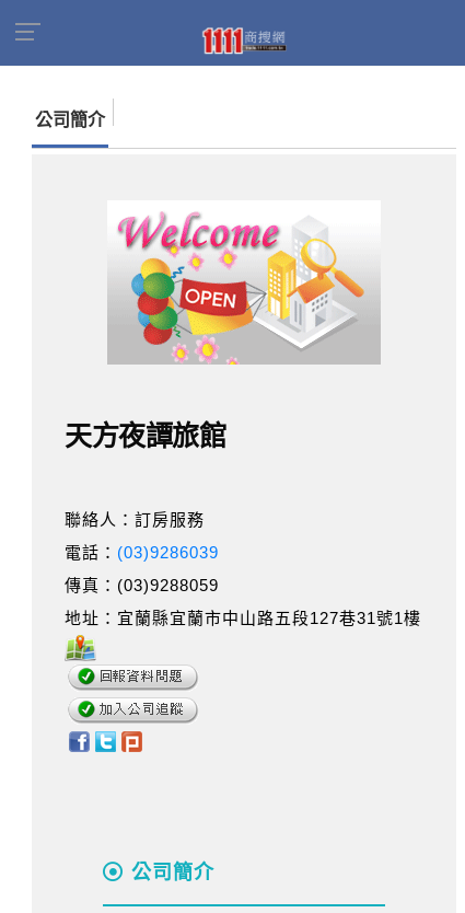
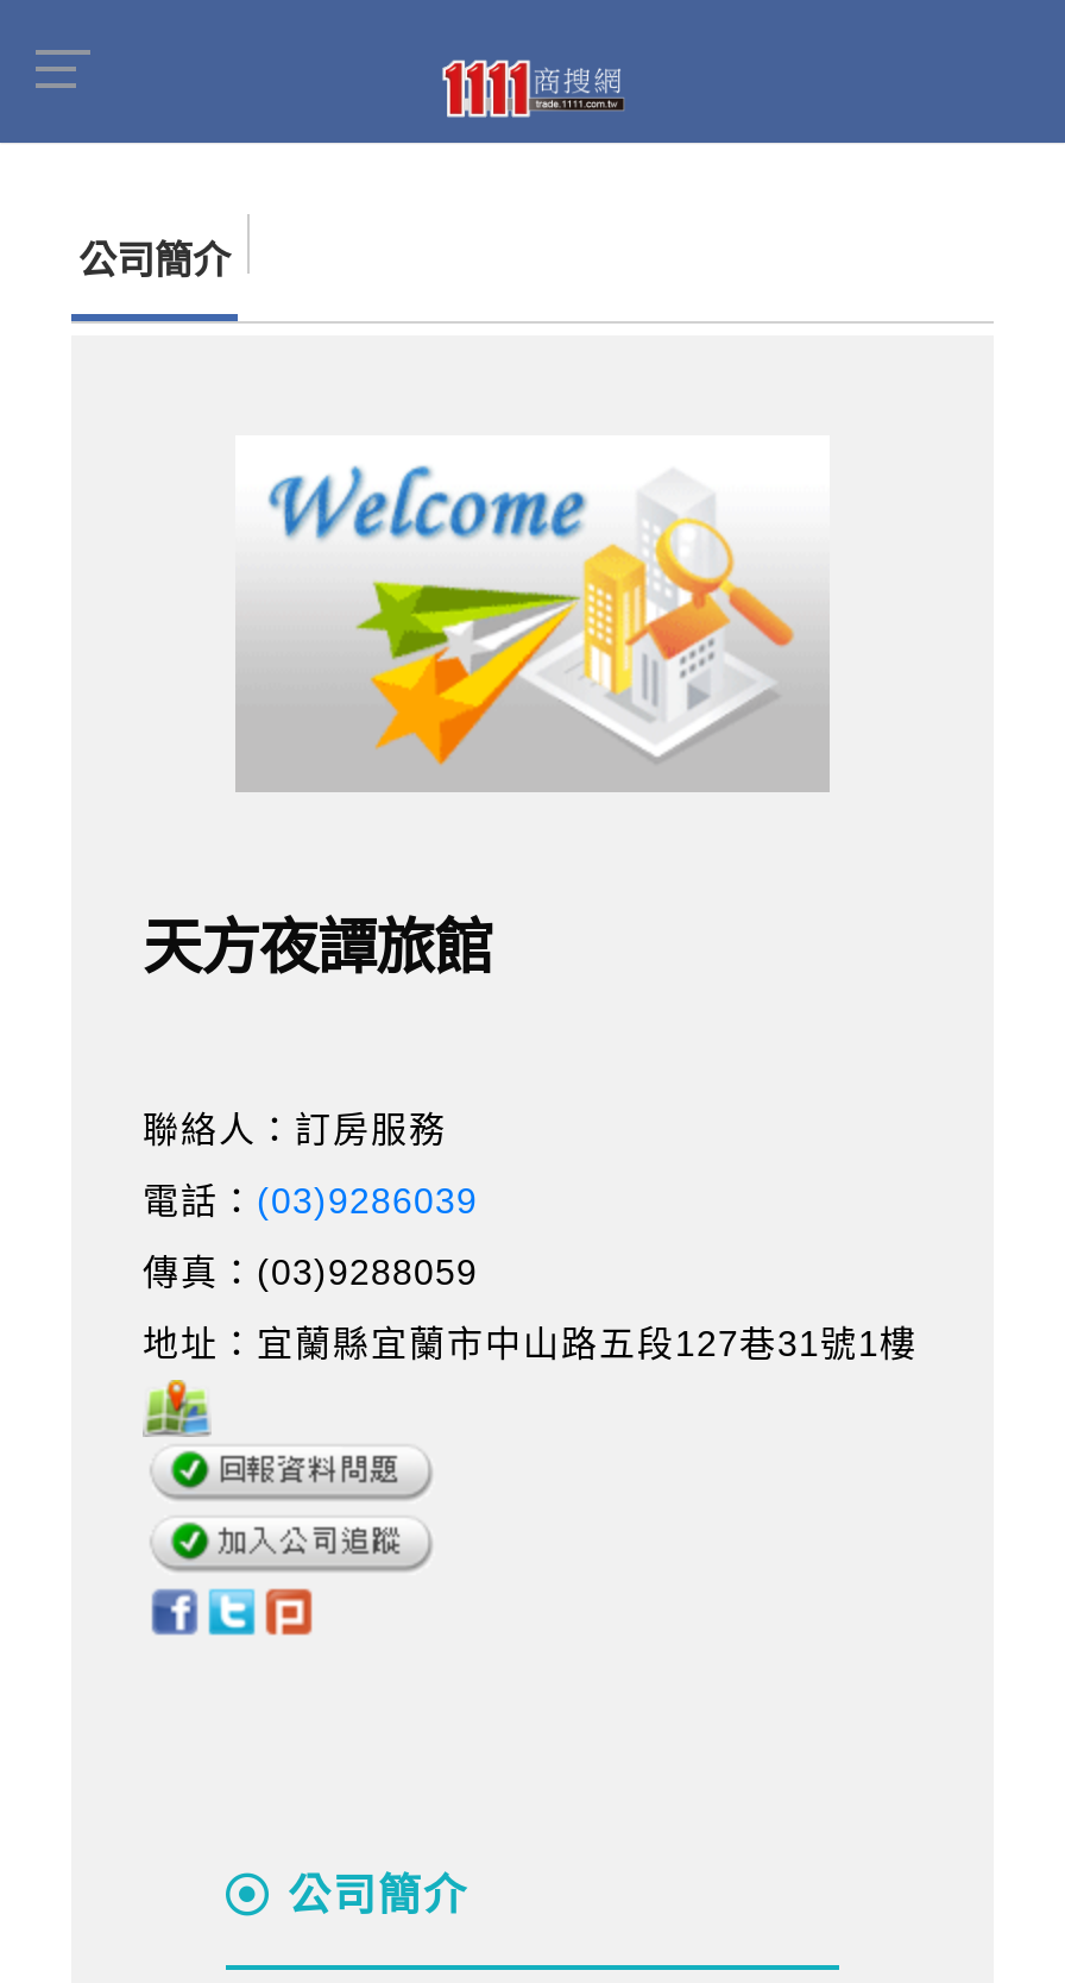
[117,211,281,366] [image] -> [259,462,609,792] [image]

